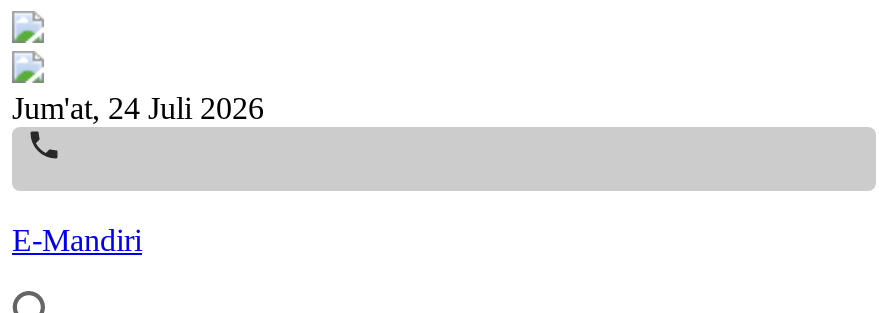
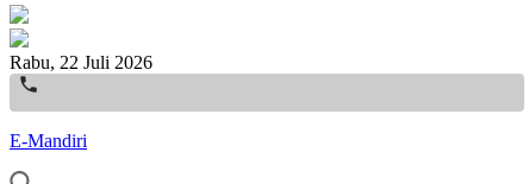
[12,91,264,125] Jum'at, 24 Juli 2026 -> [10,52,153,72] Rabu, 22 Juli 2026

